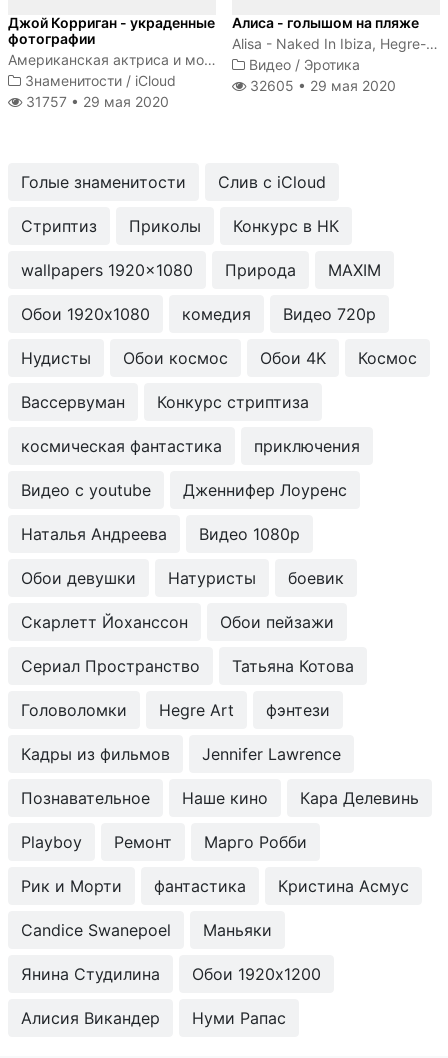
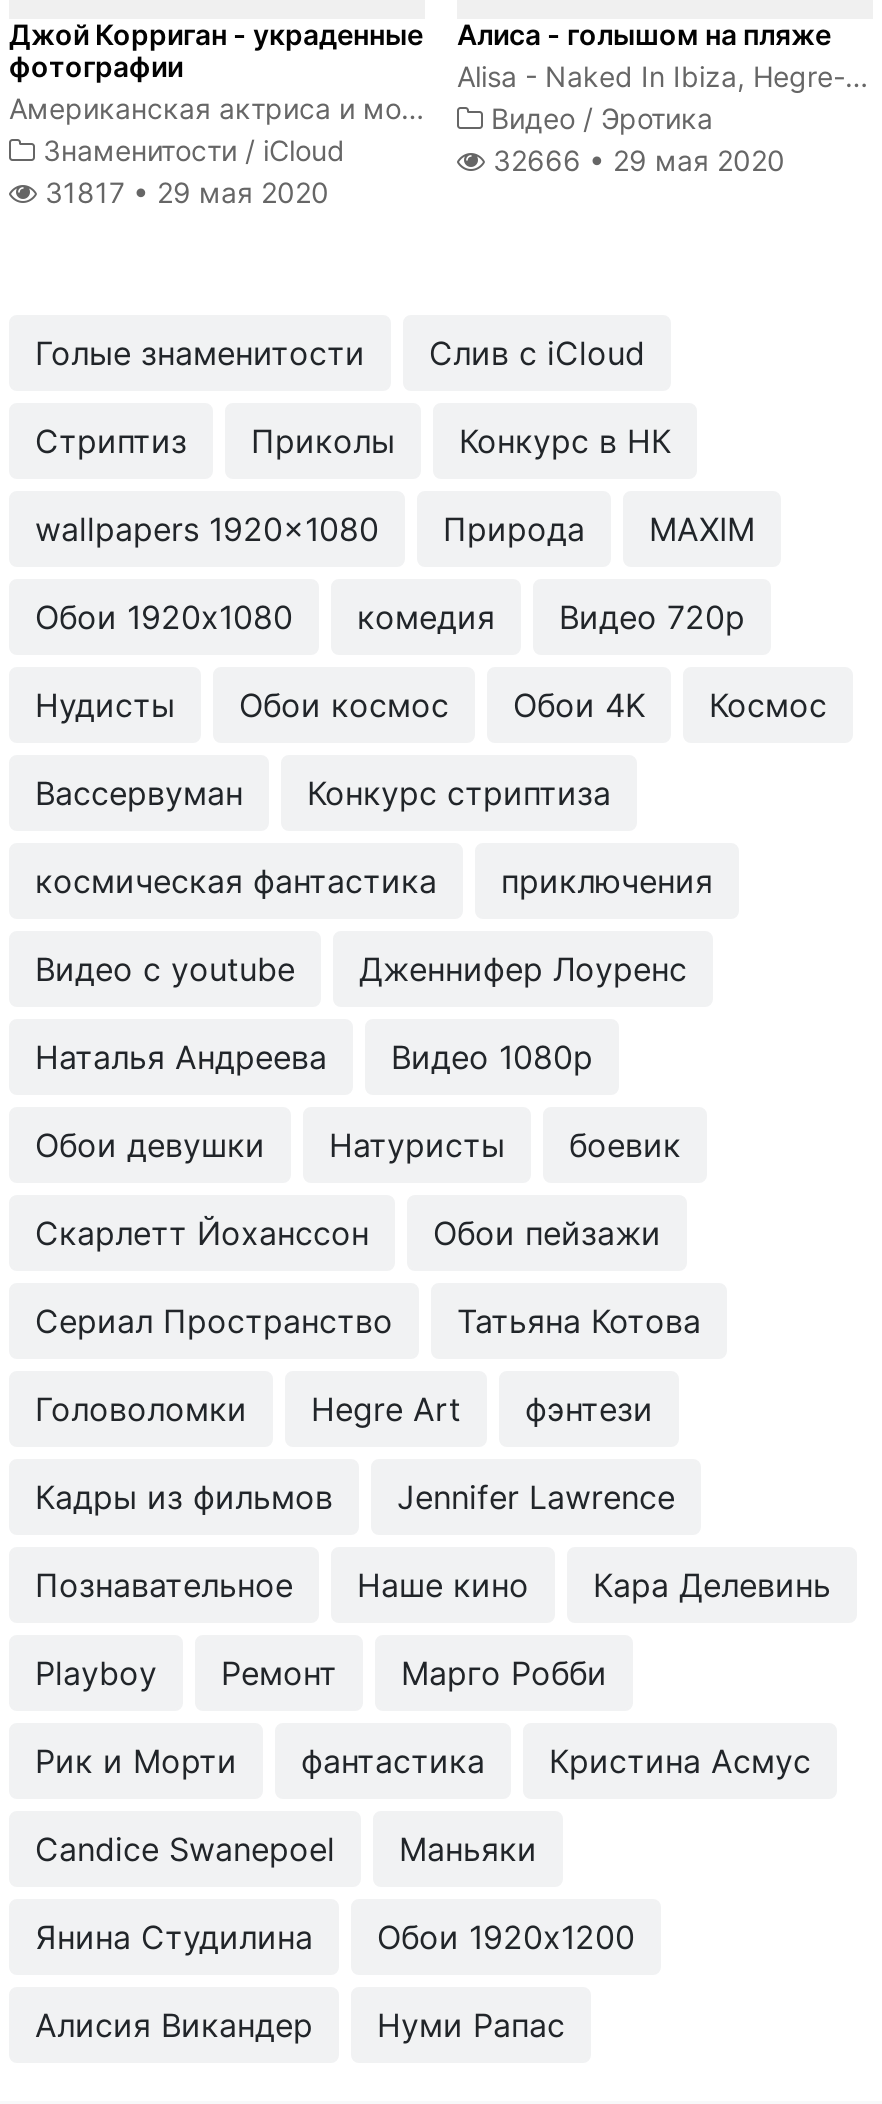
[246,77,396,94] 32605 • 29 мая 2020 -> [485,143,785,177] 32666 • 29 мая 2020
[22,93,169,110] 31757 • 29 мая 2020 -> [37,175,329,209] 31817 • 29 мая 2020

